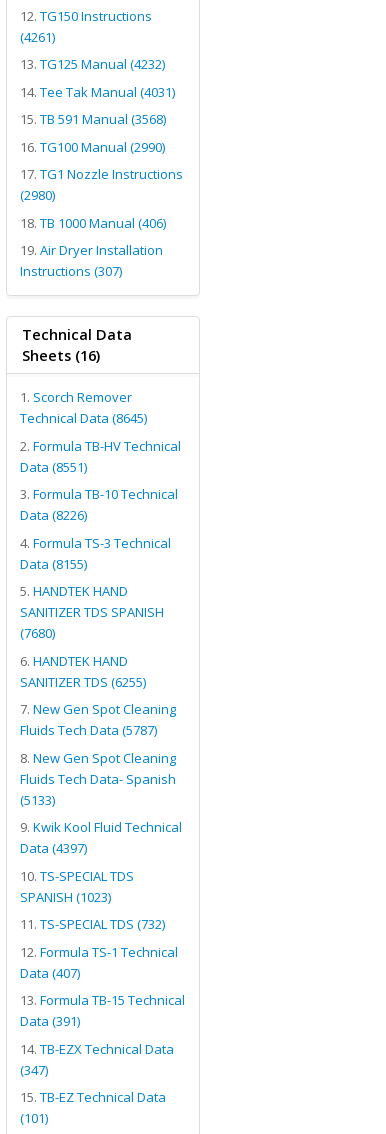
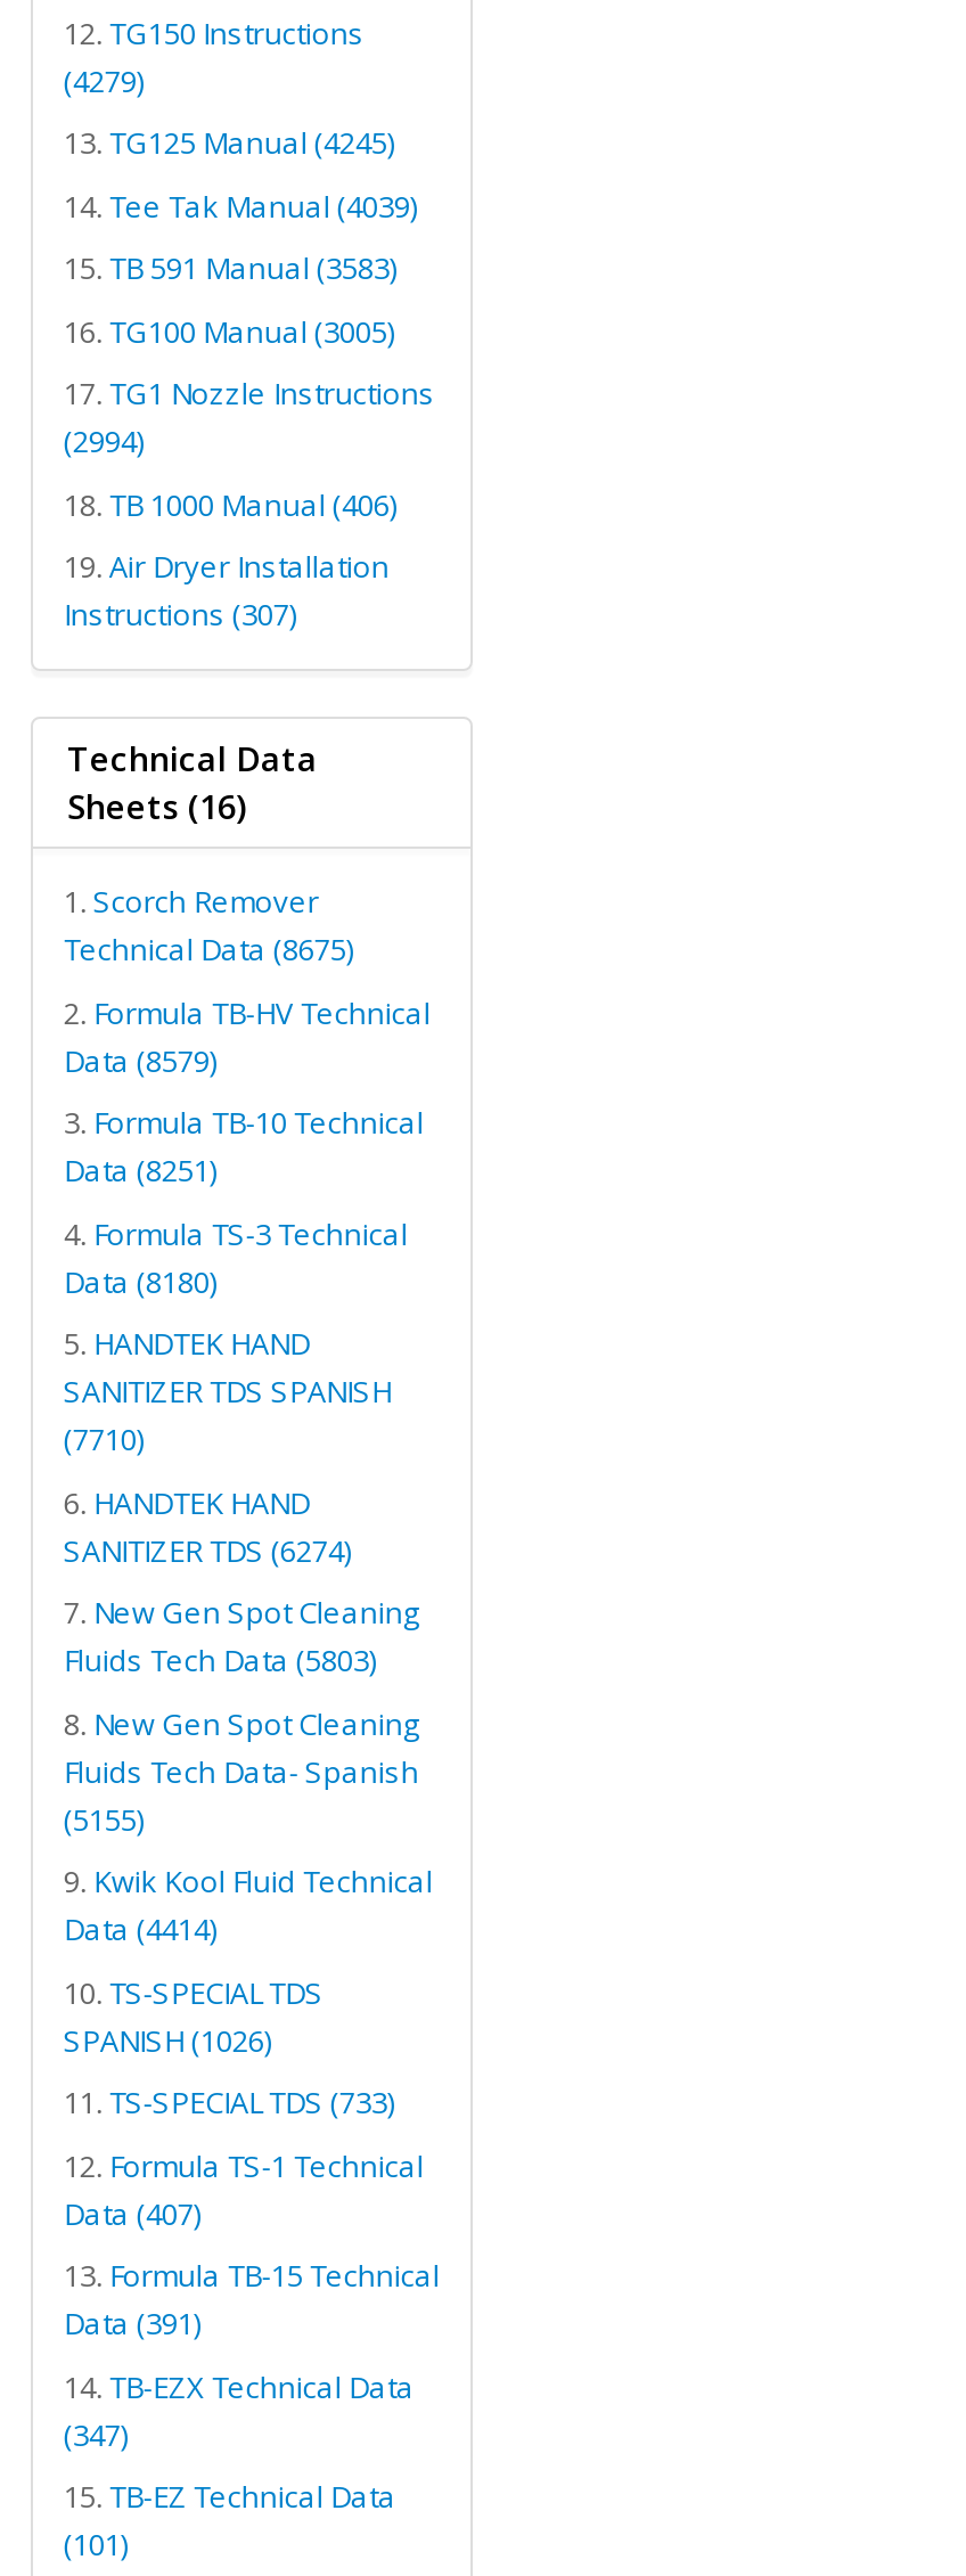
[20,28,55,46] (4261) -> [64,59,143,100] (4279)
[40,55,165,73] TG125 Manual (4232) -> [109,122,394,163] TG125 Manual (4245)
[40,83,175,101] Tee Tak Manual (4031) -> [109,185,417,226] Tee Tak Manual (4039)
[40,110,166,128] TB 591 Manual (3568) -> [109,247,396,288] TB 591 Manual (3583)
[40,138,165,156] TG100 Manual (2990) -> [109,310,394,351] TG100 Manual (3005)
[20,186,55,204] (2980) -> [64,421,143,462] (2994)
[20,409,147,427] Technical Data (8645) -> [64,929,353,970] Technical Data (8675)
[20,458,87,476] Data (8551) -> [64,1040,216,1081] Data (8579)
[20,506,87,524] Data (8226) -> [64,1150,216,1191] Data (8251)
[20,555,87,573] Data (8155) -> [64,1261,216,1302] Data (8180)
[20,624,55,642] (7680) -> [64,1419,143,1460] (7710)
[20,673,146,691] SANITIZER TDS (6255) -> [64,1530,351,1571] SANITIZER TDS (6274)
[20,721,157,739] Fluids Tech Data (5787) -> [64,1640,376,1681] Fluids Tech Data (5803)
[20,791,55,809] (5133) -> [64,1799,143,1840] (5155)
[20,839,87,857] Data (4397) -> [64,1909,216,1950] Data (4414)
[20,888,111,906] SPANISH (1023) -> [64,2020,271,2061] SPANISH (1026)
[40,915,165,933] TS-SPECIAL TDS (732) -> [109,2082,394,2123] TS-SPECIAL TDS (733)

